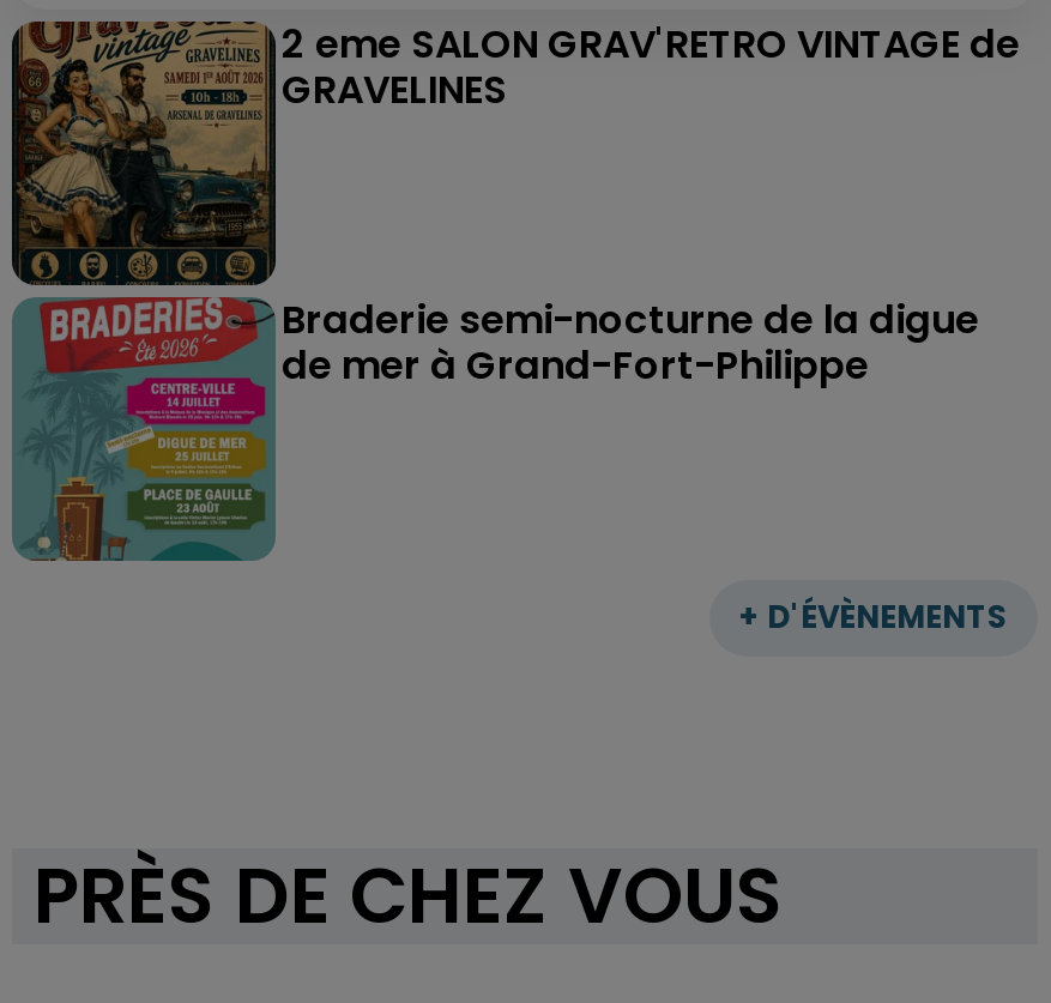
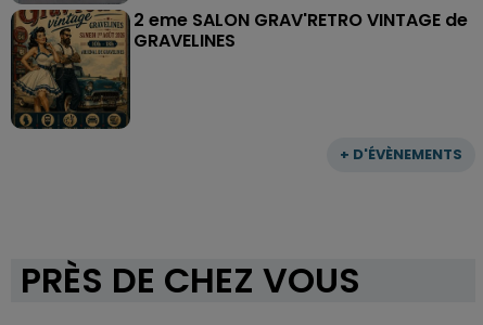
[14,291,979,563] [image] | Braderie semi-nocturne de la digue | de mer à Grand-Fort-Philippe -> none

